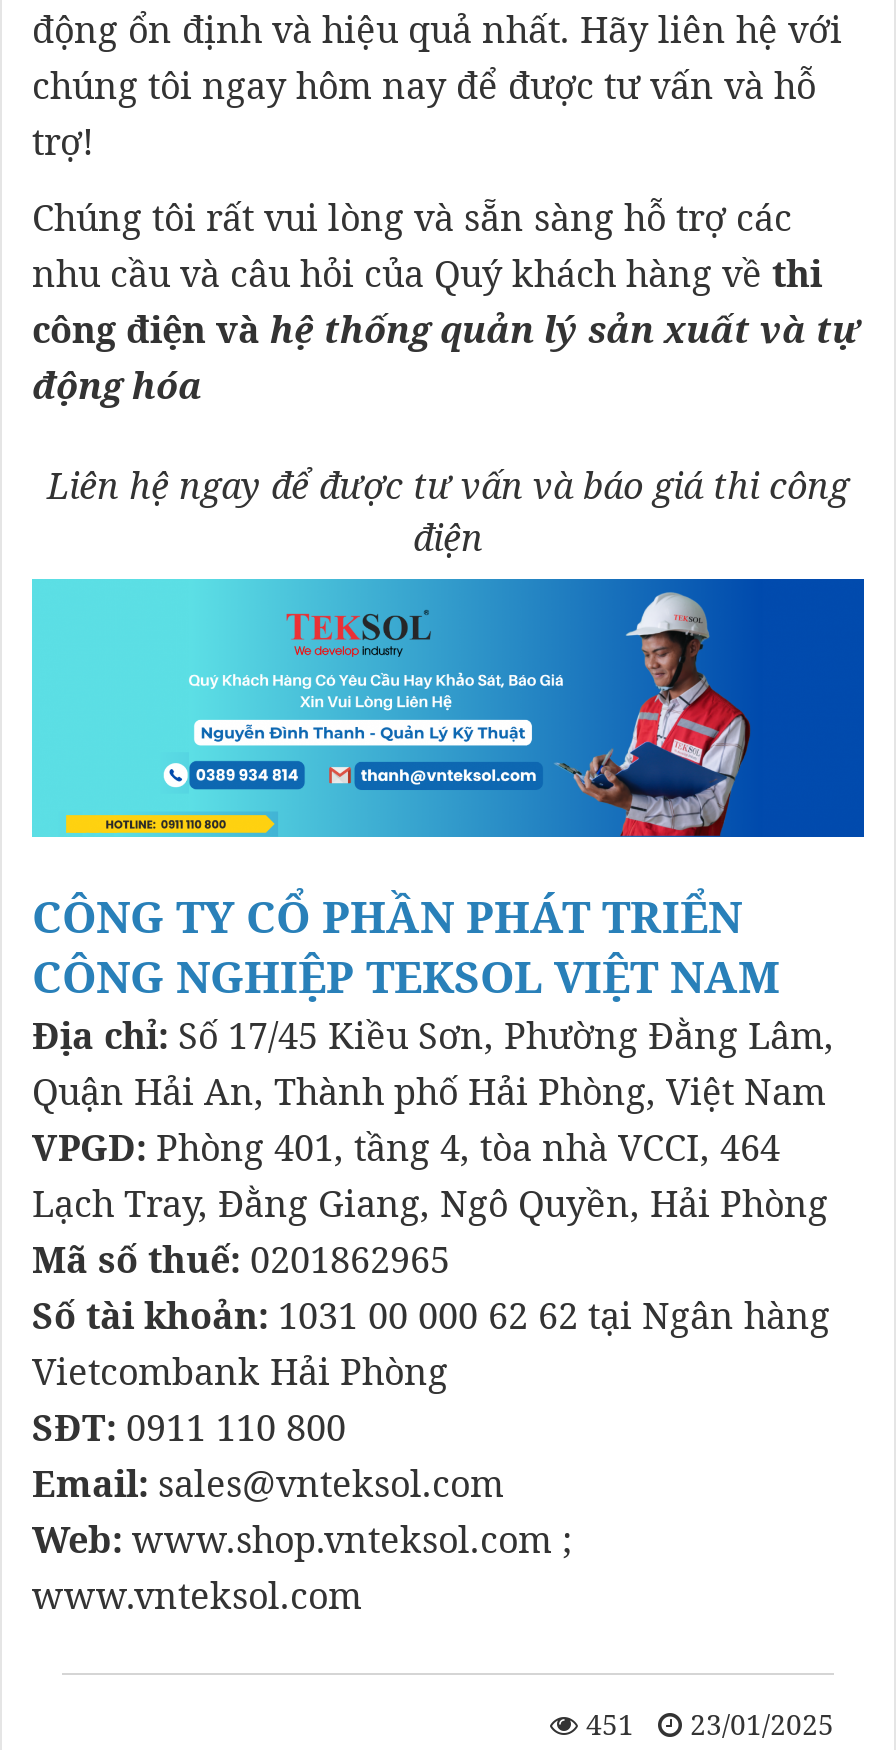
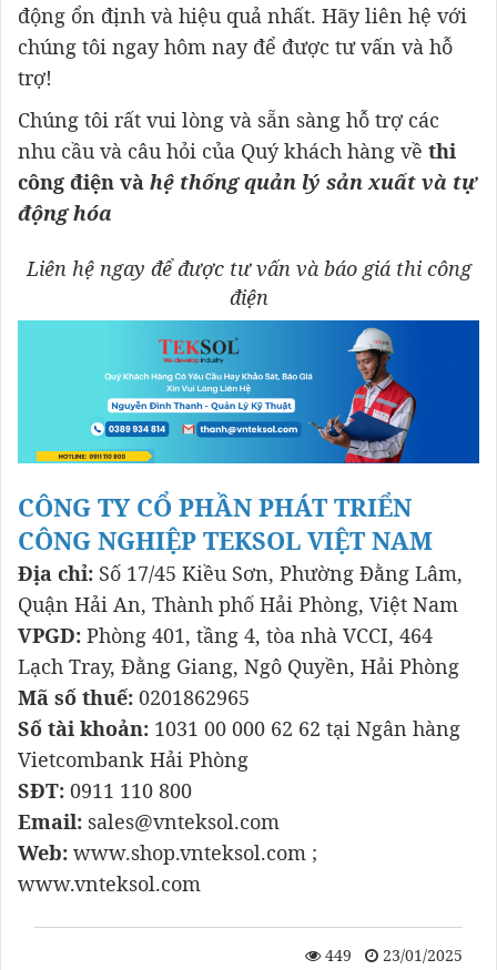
[578,1705,834,1743] 451 23/01/2025 -> [321,945,463,966] 449 23/01/2025

